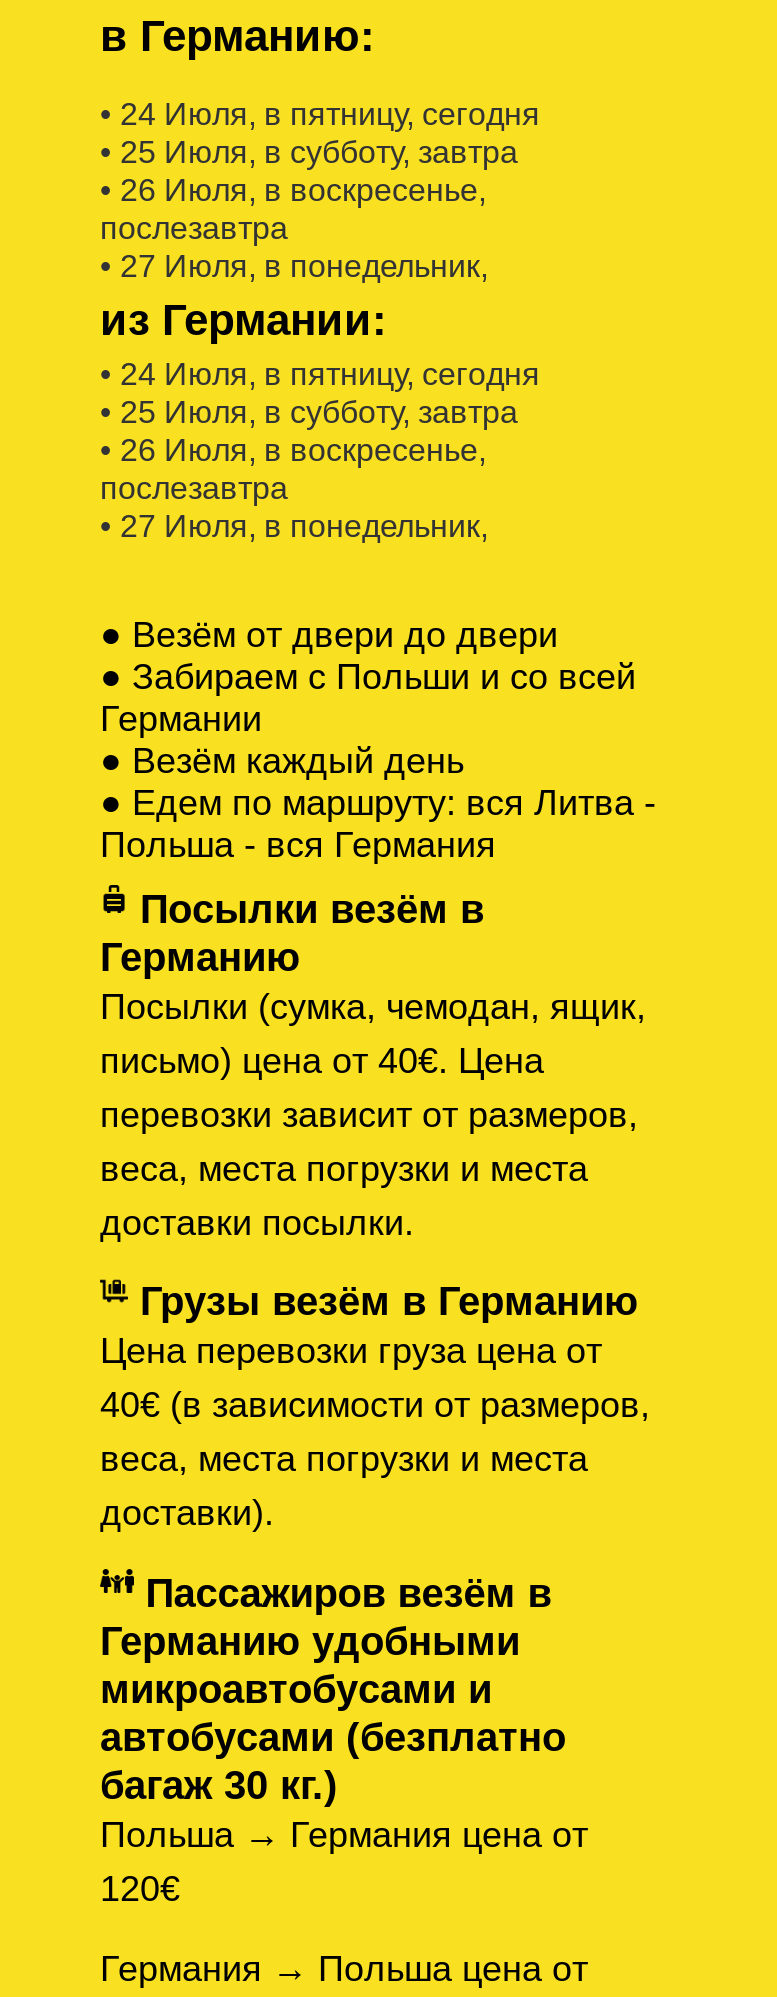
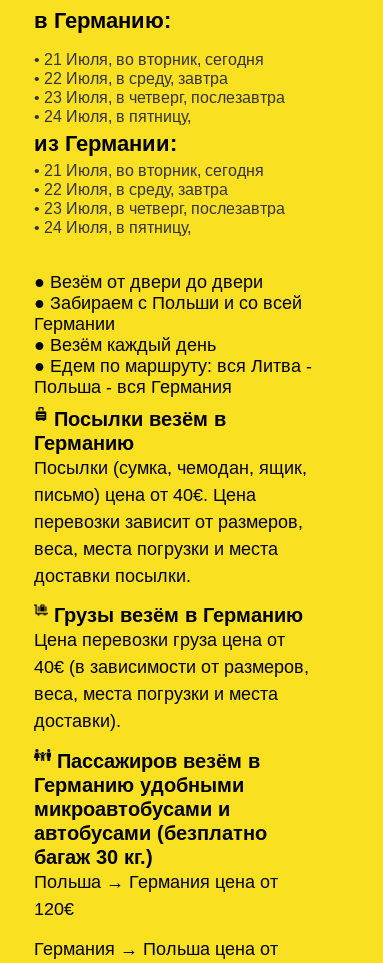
[100,97,540,283] • 24 Июля, в пятницу, сегодня | • 25 Июля, в субботу, завтра | • 26 Июля, в воскресенье, | послезавтра | • 27 Июля, в понедельник, -> [34,51,285,125] • 21 Июля, во вторник, сегодня | • 22 Июля, в среду, завтра | • 23 Июля, в четверг, послезавтра | • 24 Июля, в пятницу,
[100,357,540,543] • 24 Июля, в пятницу, сегодня | • 25 Июля, в субботу, завтра | • 26 Июля, в воскресенье, | послезавтра | • 27 Июля, в понедельник, -> [34,162,285,236] • 21 Июля, во вторник, сегодня | • 22 Июля, в среду, завтра | • 23 Июля, в четверг, послезавтра | • 24 Июля, в пятницу,

